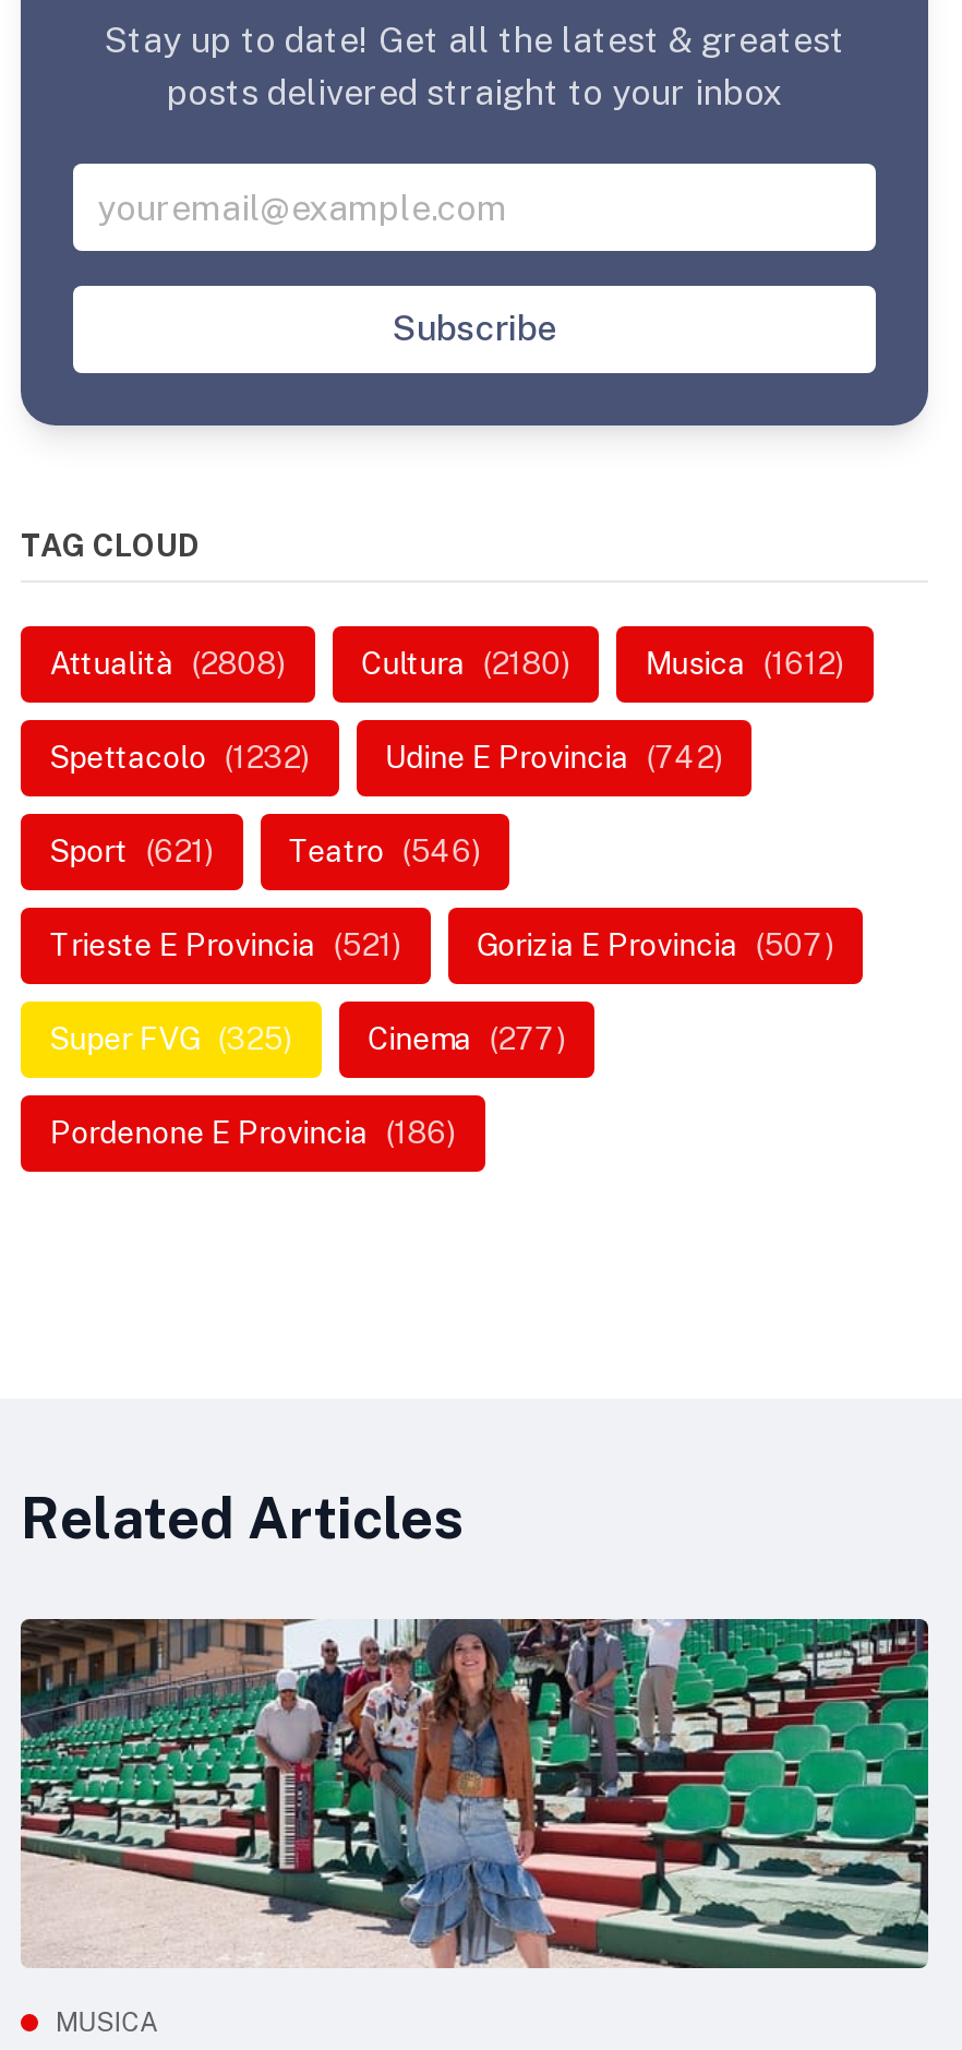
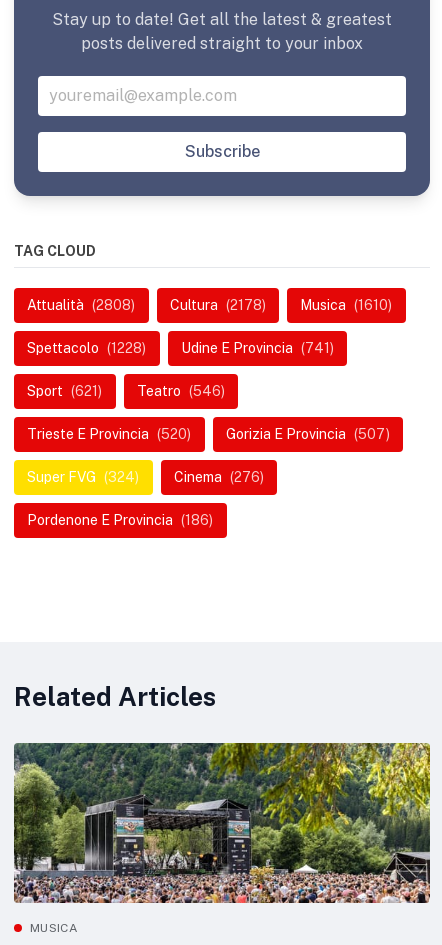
[361,645,570,680] Cultura (2180) -> [170,297,266,313] Cultura (2178)
[645,645,844,680] Musica (1612) -> [300,297,392,313] Musica (1610)
[50,739,309,774] Spettacolo (1232) -> [27,340,146,356] Spettacolo (1228)
[385,739,723,774] Udine E Provincia (742) -> [181,340,334,356] Udine E Provincia (741)
[50,927,401,962] Trieste E Provincia (521) -> [27,426,191,442] Trieste E Provincia (520)
[50,1021,292,1056] Super FVG (325) -> [27,469,139,485] Super FVG (324)
[367,1021,566,1056] Cinema (277) -> [174,469,264,485] Cinema (276)
[19,1617,930,1970] [image] -> [13,742,431,904] [image]

